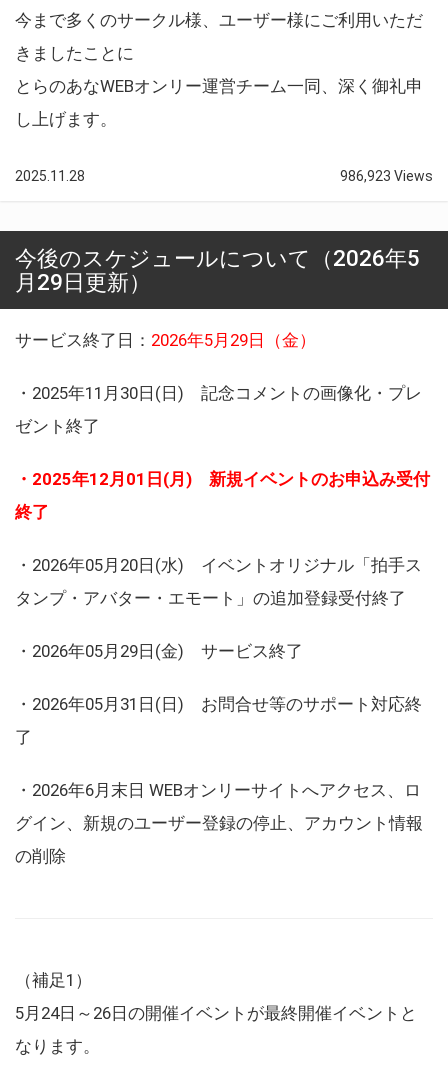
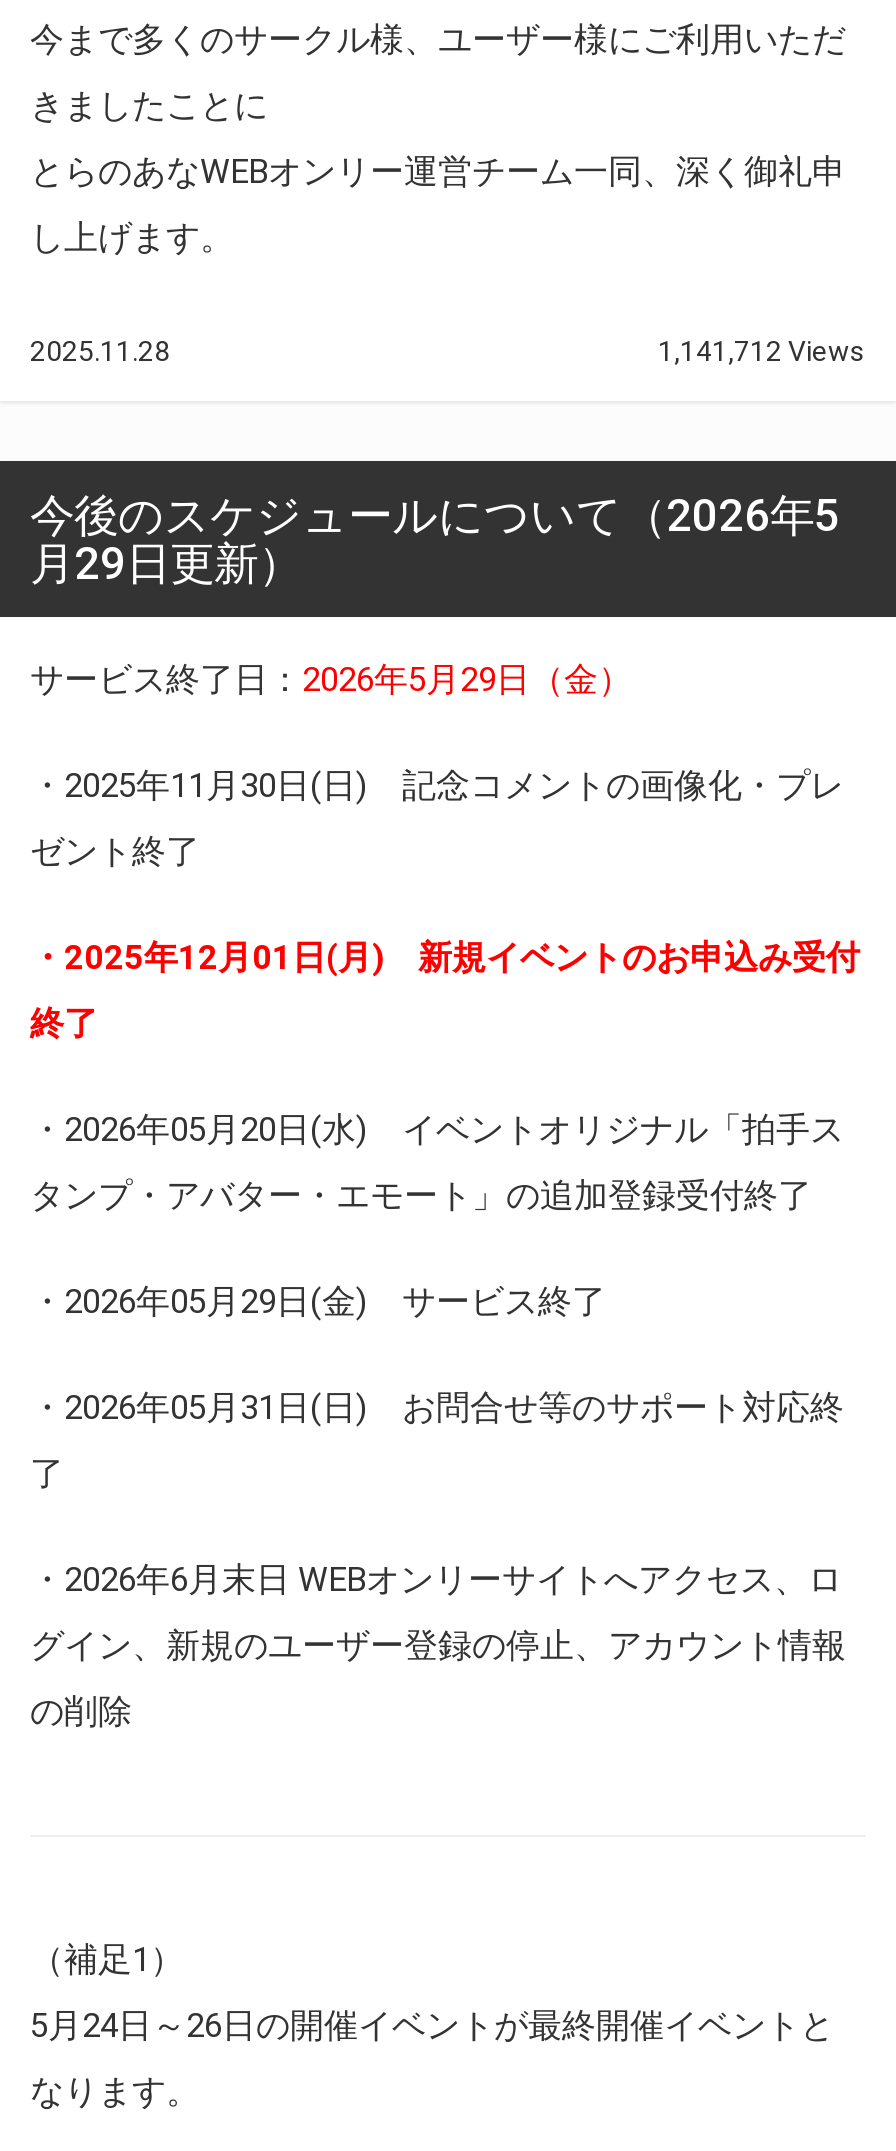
[340,168,433,184] 986,923 Views -> [658,335,866,367] 1,141,712 Views

